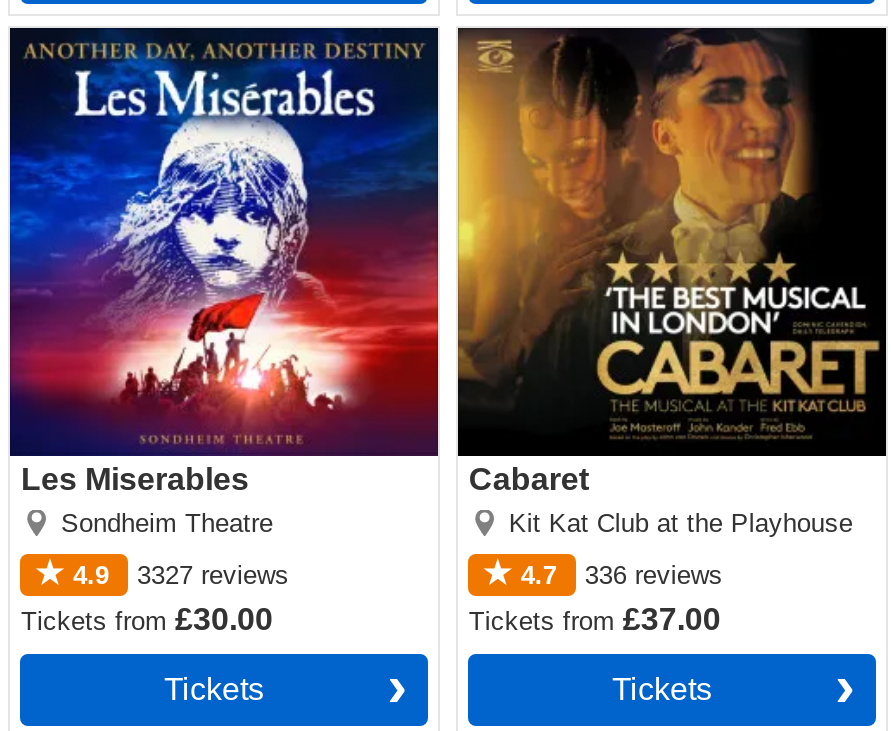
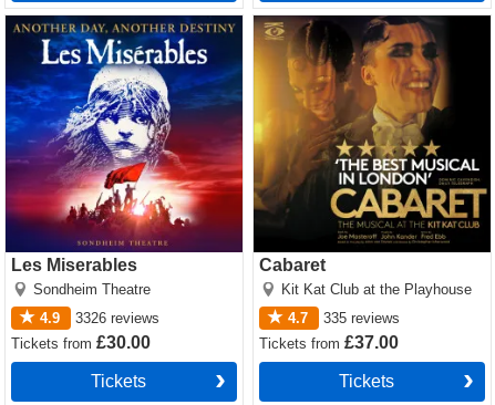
[73,560,289,590] 4.9 3327 reviews -> [40,310,160,326] 4.9 3326 reviews
[521,560,723,590] 4.7 336 reviews -> [288,310,400,326] 4.7 335 reviews

